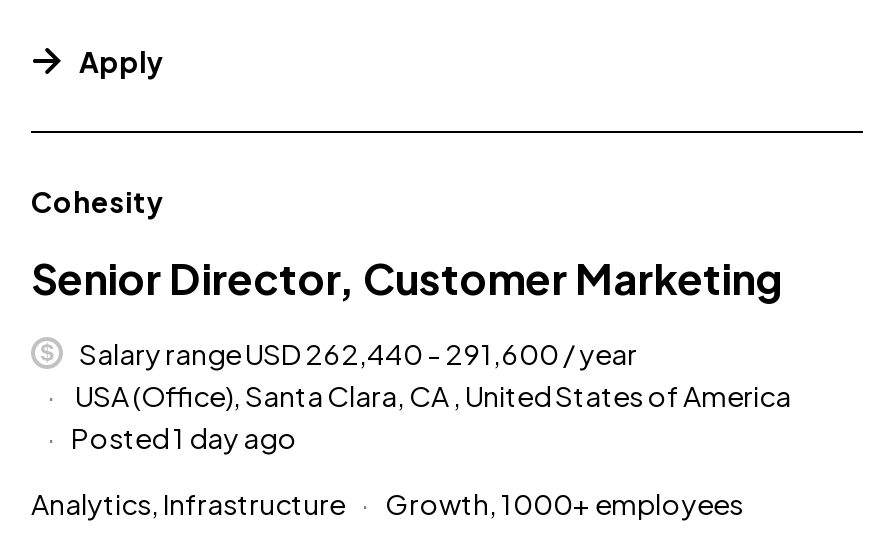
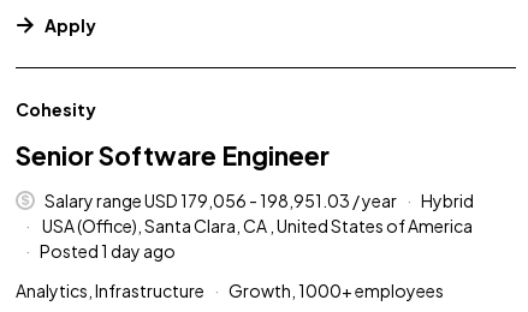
[31,251,783,305] Senior Director, Customer Marketing -> [16,139,330,171] Senior Software Engineer
[79,335,637,371] Salary range USD 262,440 - 291,600 / year -> [45,189,474,211] Salary range USD 179,056 - 198,951.03 / year | Hybrid

